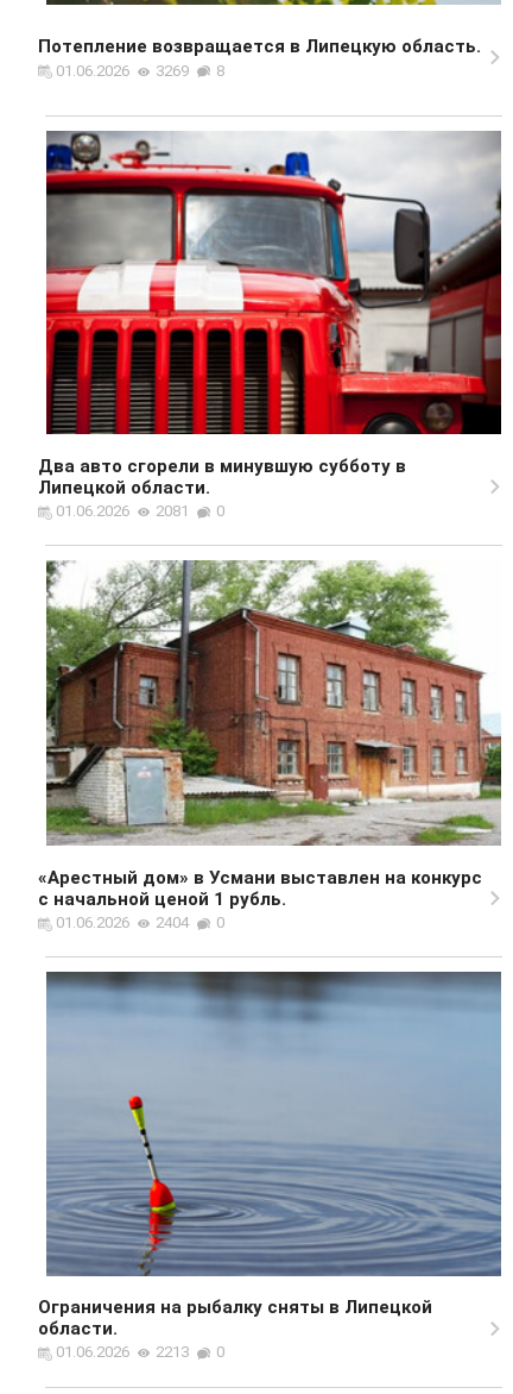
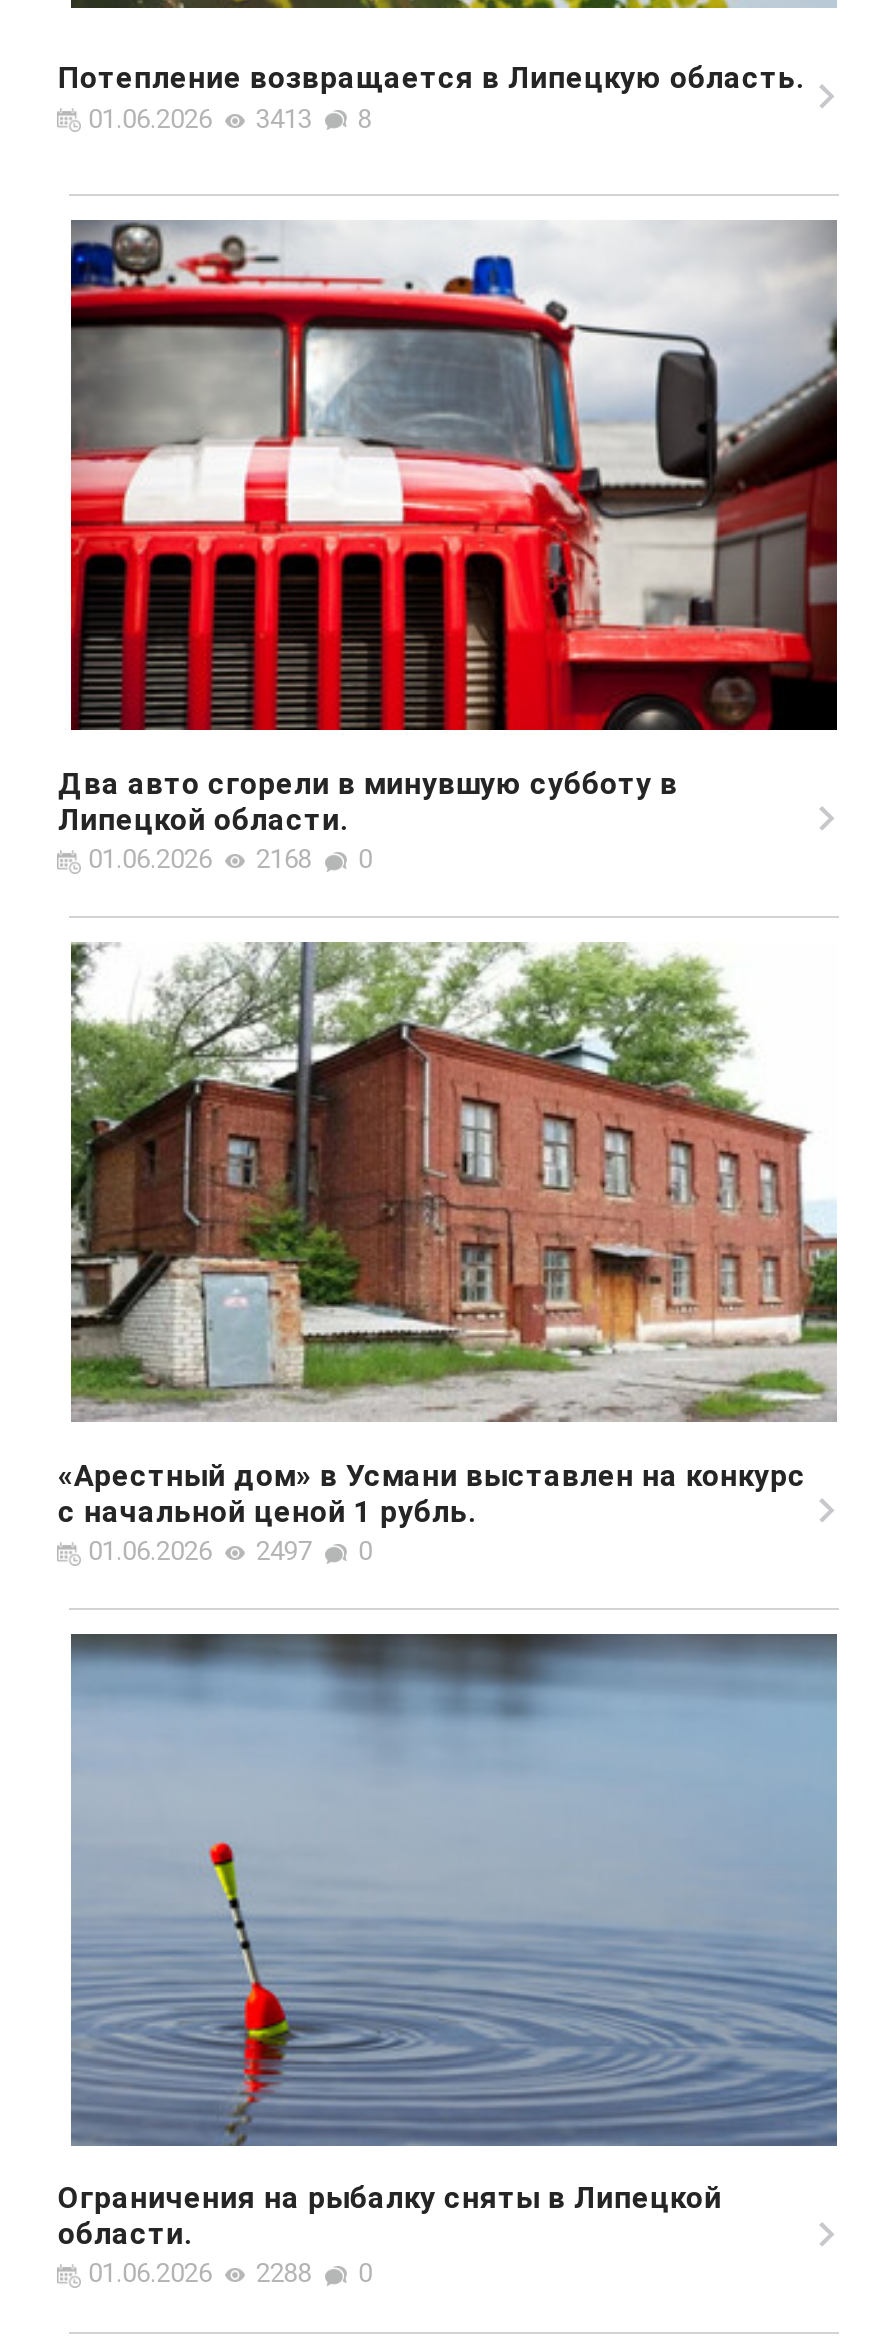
[56,61,225,79] 01.06.2026 3269 8 -> [88,103,372,133] 01.06.2026 3413 8
[56,502,225,520] 01.06.2026 2081 0 -> [88,844,372,874] 01.06.2026 2168 0
[56,914,225,931] 01.06.2026 2404 0 -> [88,1536,372,1566] 01.06.2026 2497 0
[56,1343,225,1361] 01.06.2026 2213 0 -> [88,2259,372,2289] 01.06.2026 2288 0

